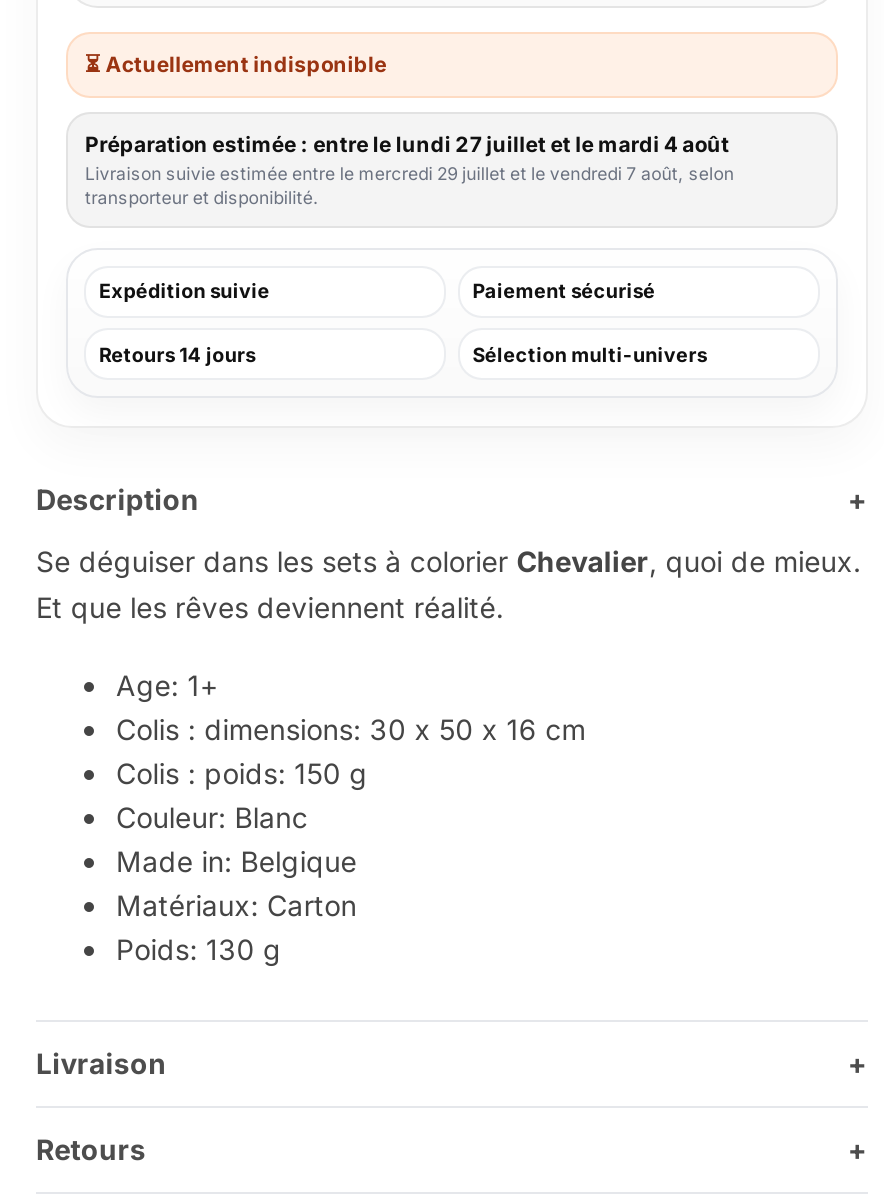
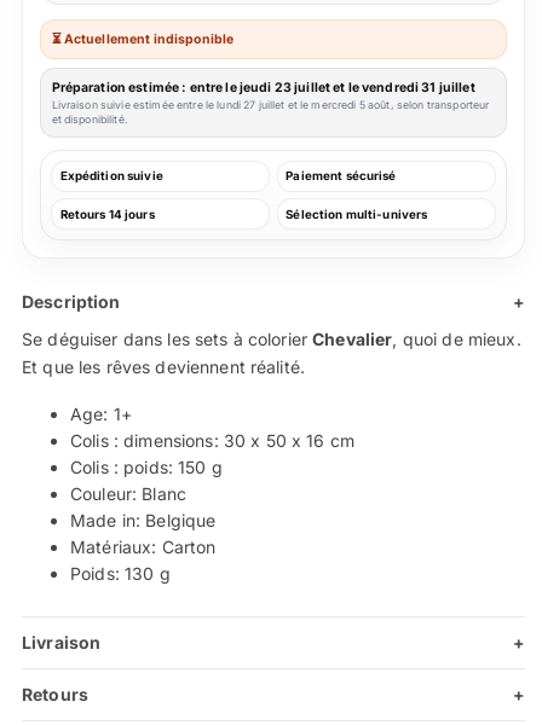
[85,131,734,208] Préparation estimée : entre le lundi 27 juillet et le mardi 4 août | Livraison suivie estimée entre le mercredi 29 juillet et le vendredi 7 août, selon | transporteur et disponibilité. -> [51,79,489,126] Préparation estimée : entre le jeudi 23 juillet et le vendredi 31 juillet | Livraison suivie estimée entre le lundi 27 juillet et le mercredi 5 août, selon transporteur | et disponibilité.

